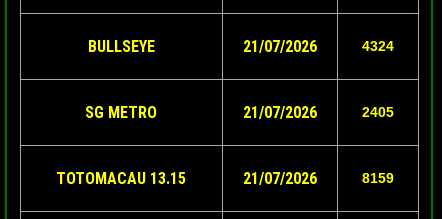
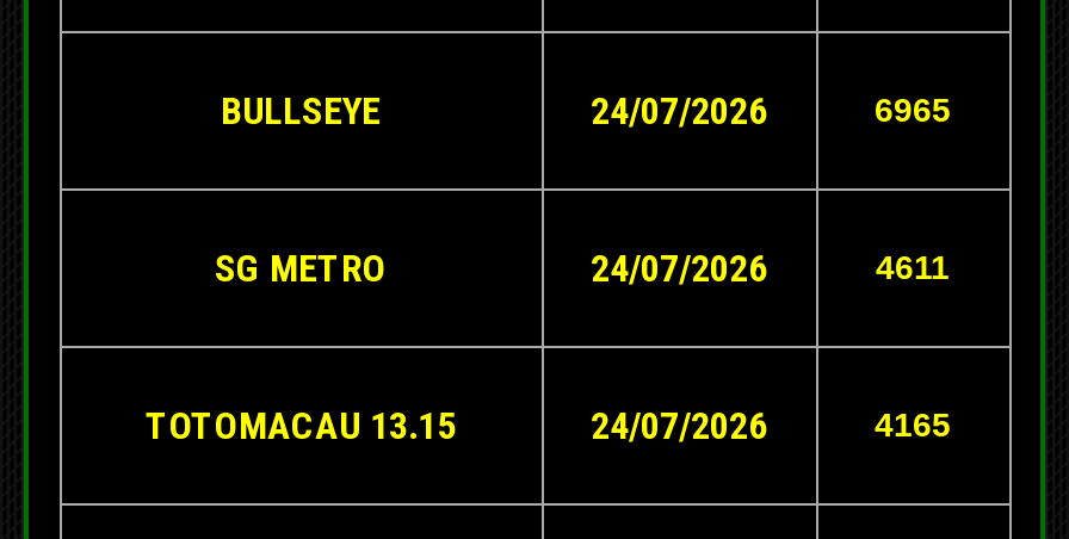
[242,37,316,56] 21/07/2026 -> [591,89,767,134] 24/07/2026
[361,38,393,54] 4324 -> [875,91,951,129] 6965
[242,103,316,122] 21/07/2026 -> [591,246,767,291] 24/07/2026
[361,104,393,120] 2405 -> [876,249,950,287] 4611
[242,169,393,188] 21/07/2026 | 8159 -> [591,404,951,449] 24/07/2026 | 4165

